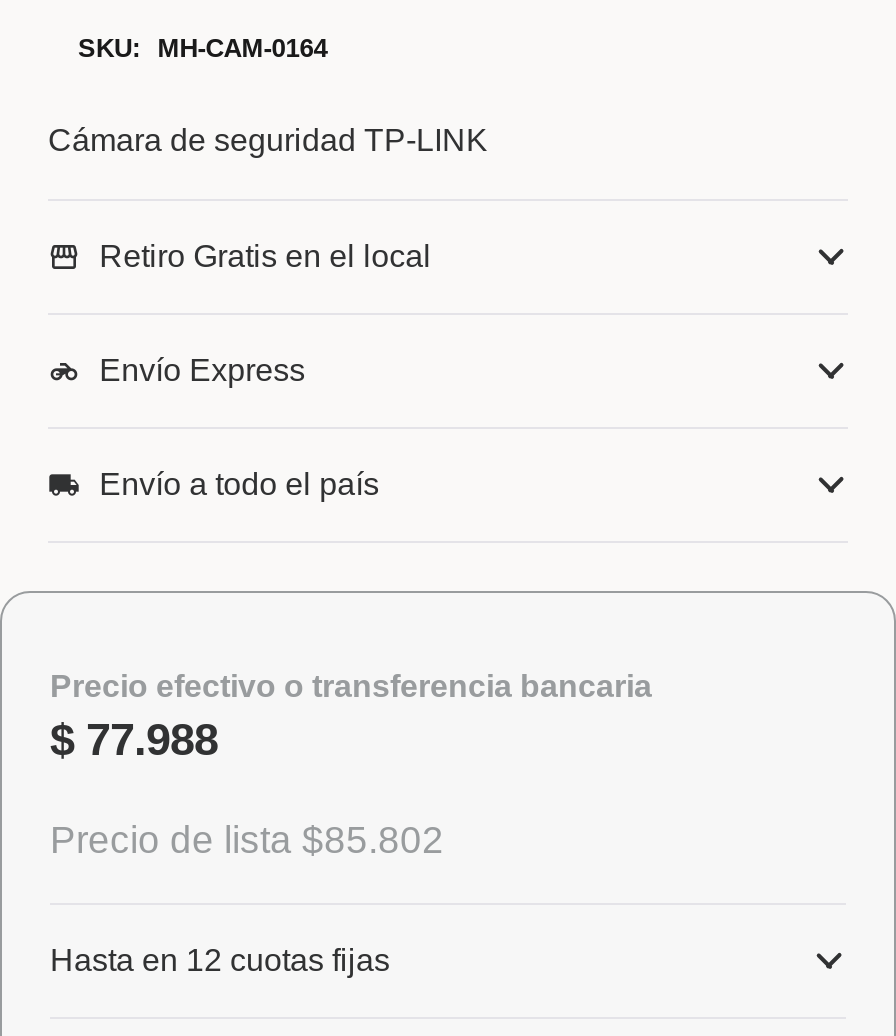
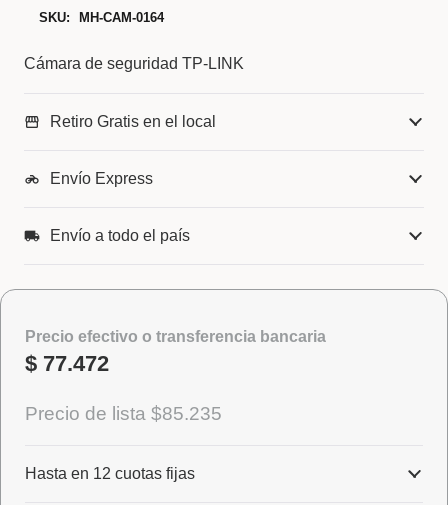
[50,715,230,765] $ 77.988 -> [25,351,115,376] $ 77.472
[50,819,444,861] Precio de lista $85.802 -> [25,403,222,424] Precio de lista $85.235

